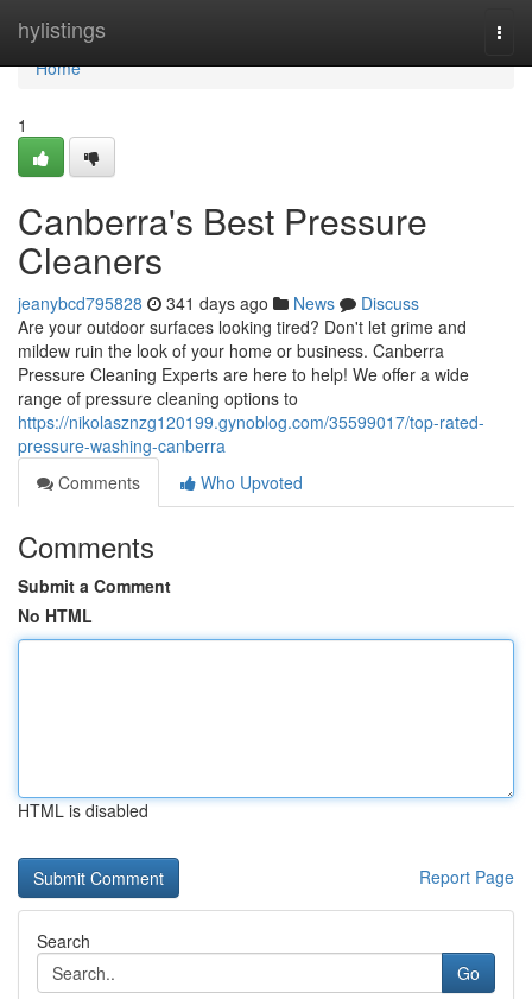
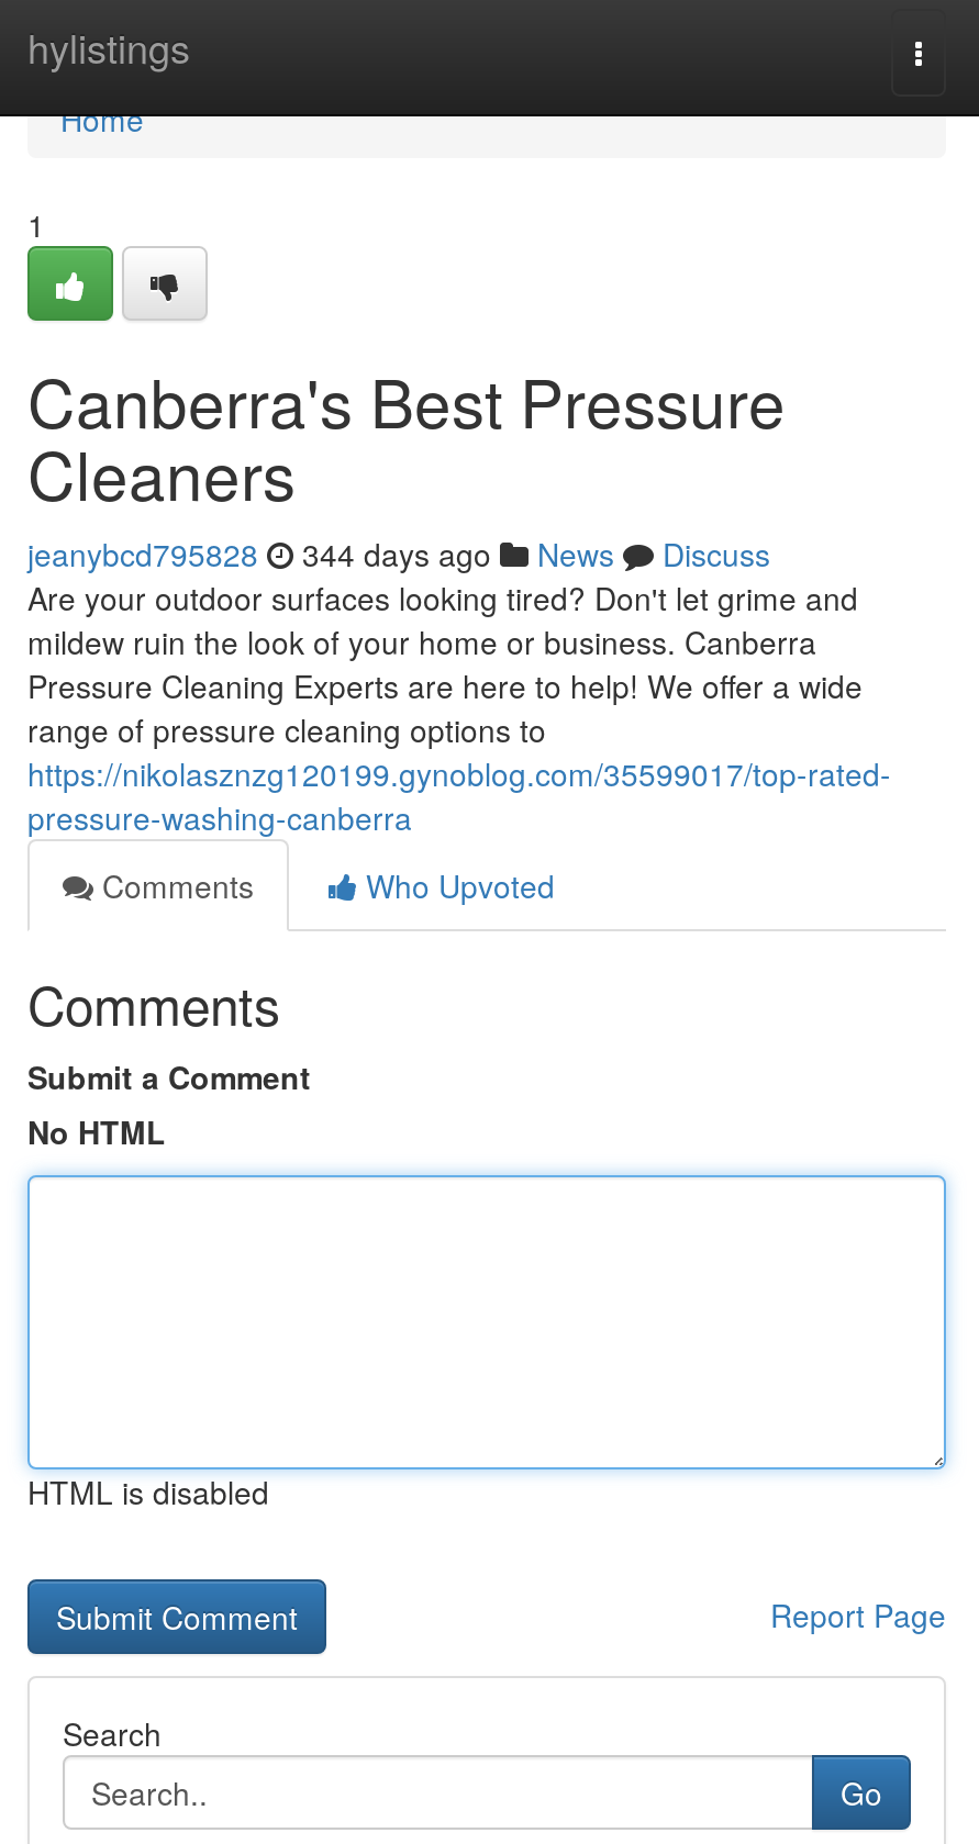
[18,291,419,315] jeanybcd795828 341 days ago News Discuss -> [27,532,770,575] jeanybcd795828 344 days ago News Discuss

